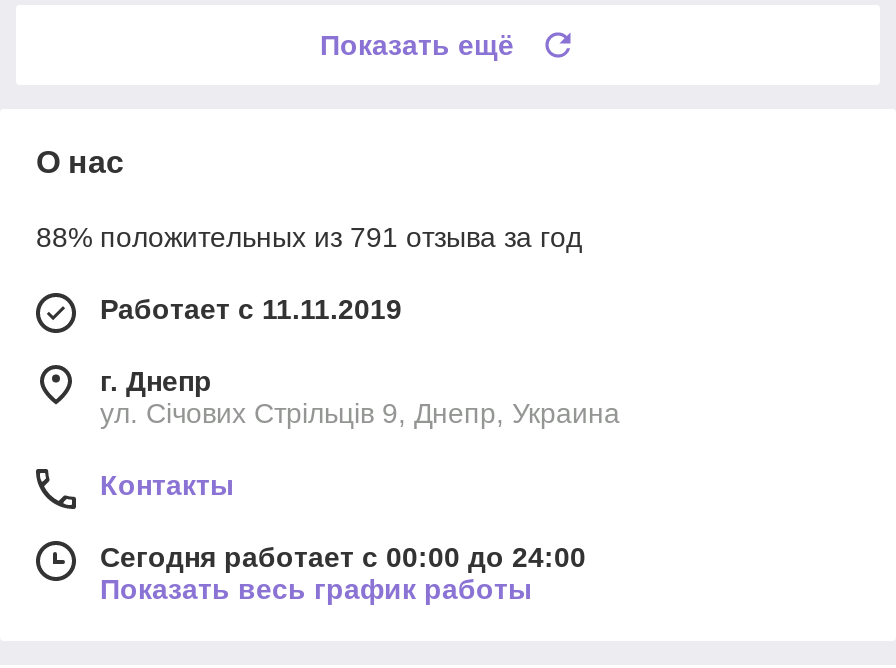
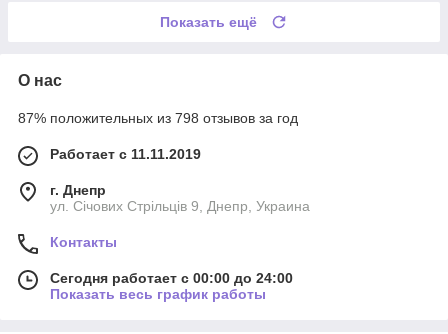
[36,221,582,253] 88% положительных из 791 отзыва за год -> [18,110,298,126] 87% положительных из 798 отзывов за год

